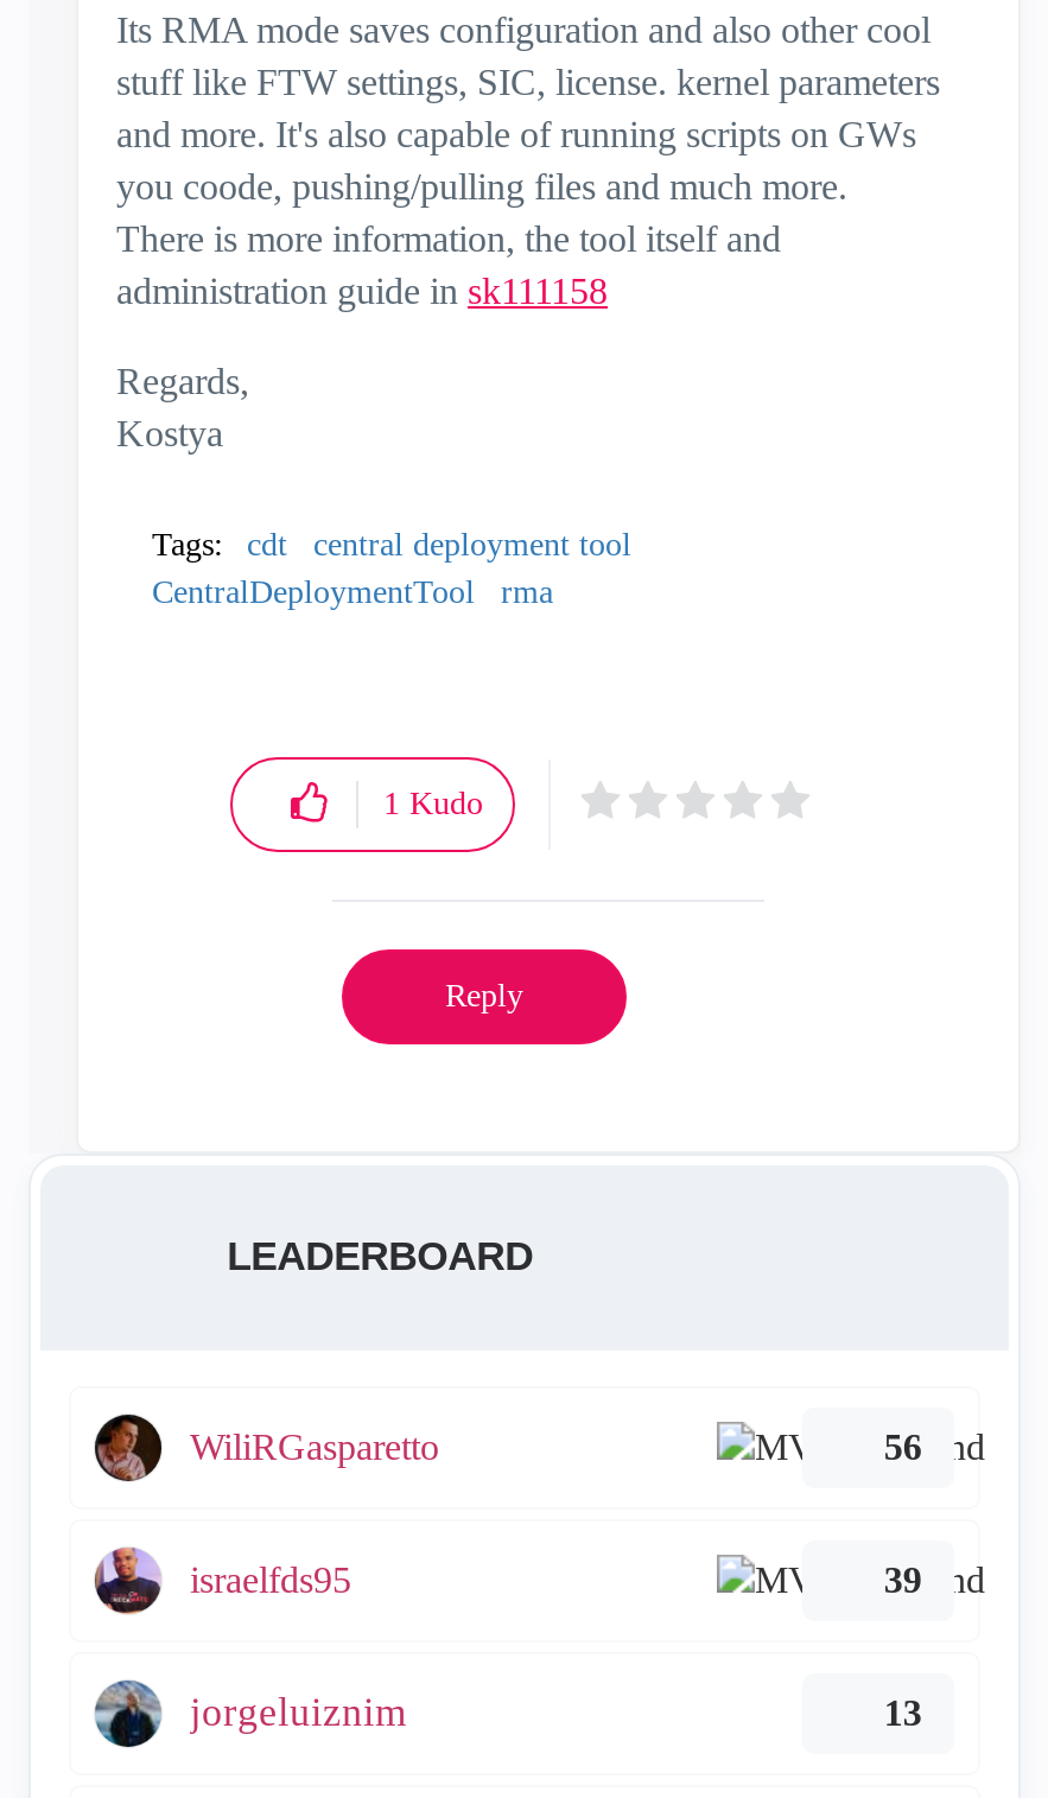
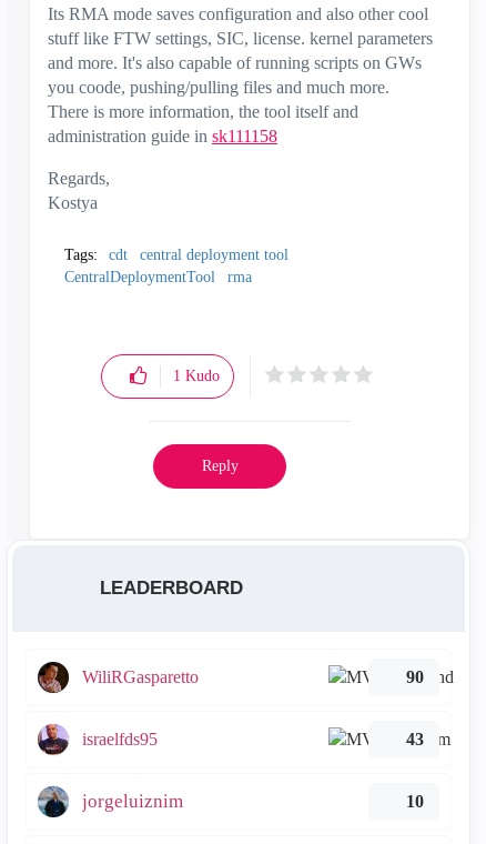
[874,1427,922,1467] 56 -> [402,667,424,686] 90
[874,1559,922,1600] 39 -> [402,730,424,748] 43
[874,1692,922,1733] 13 -> [402,792,424,811] 10

